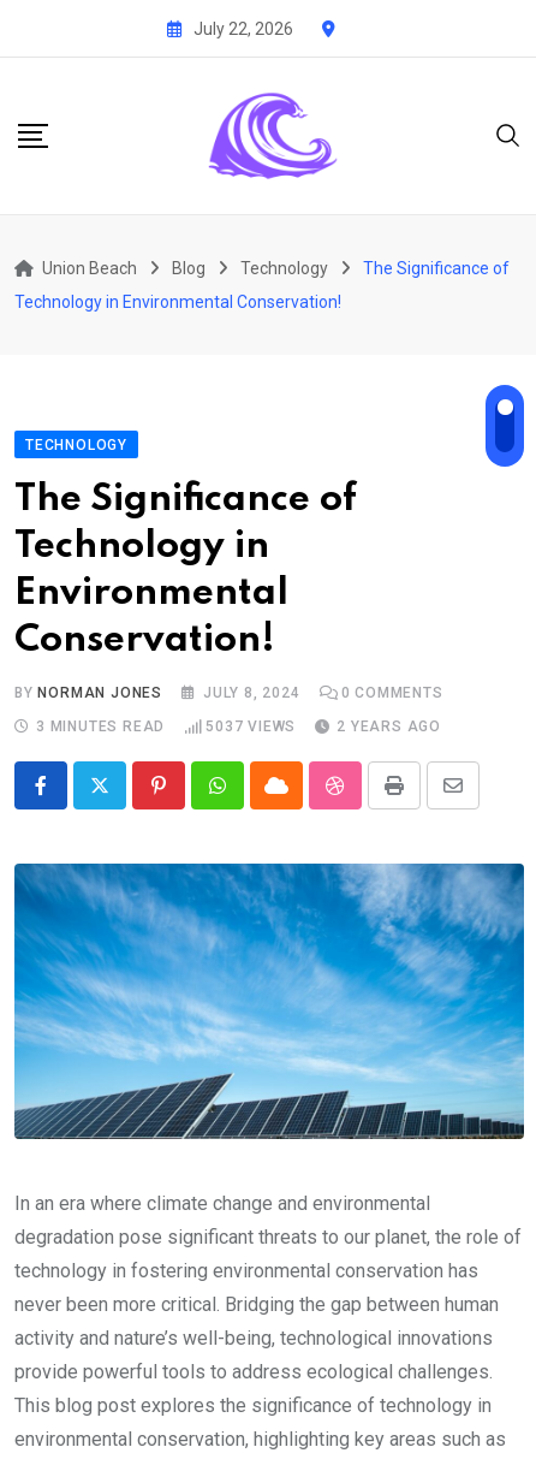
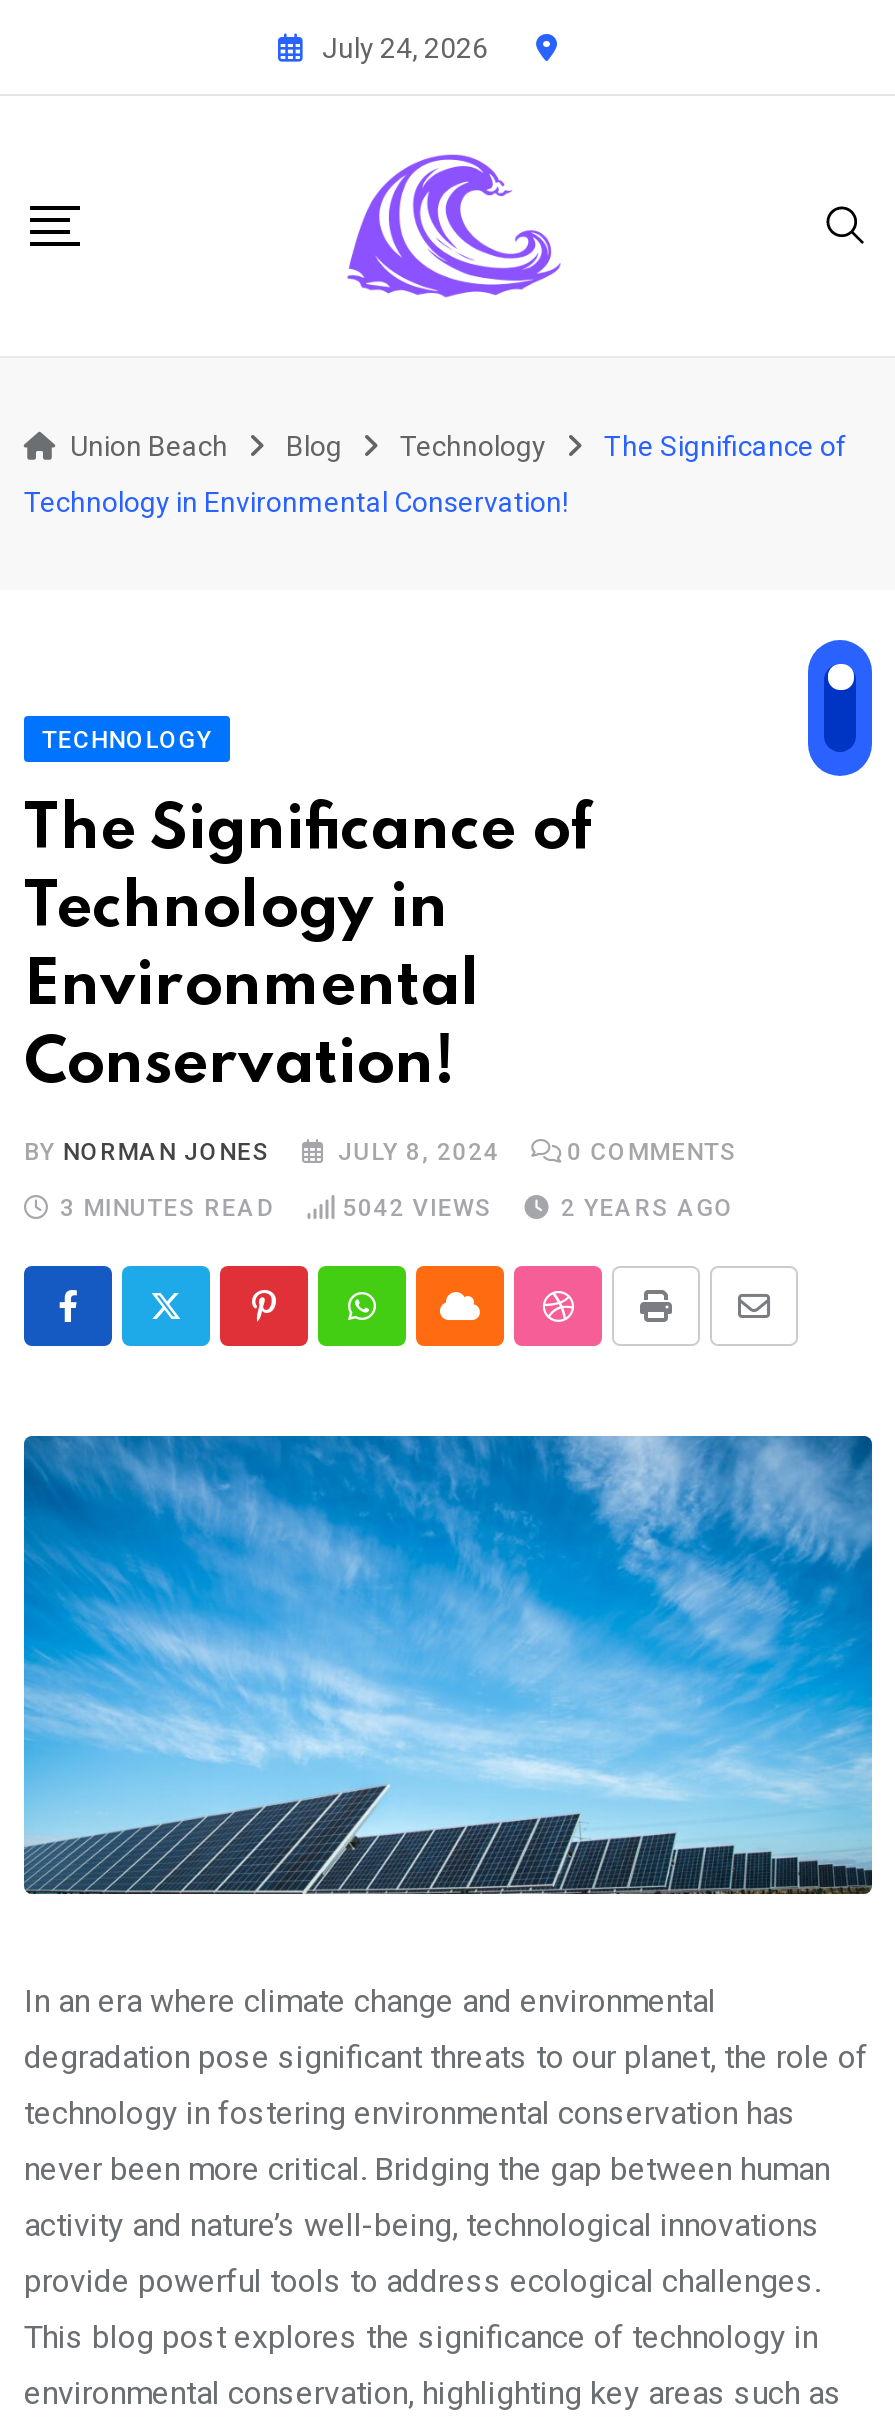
[193,19,293,38] July 22, 2026 -> [322,31,488,63] July 24, 2026
[206,717,296,734] 5037 VIEWS -> [342,1193,492,1221] 5042 VIEWS

